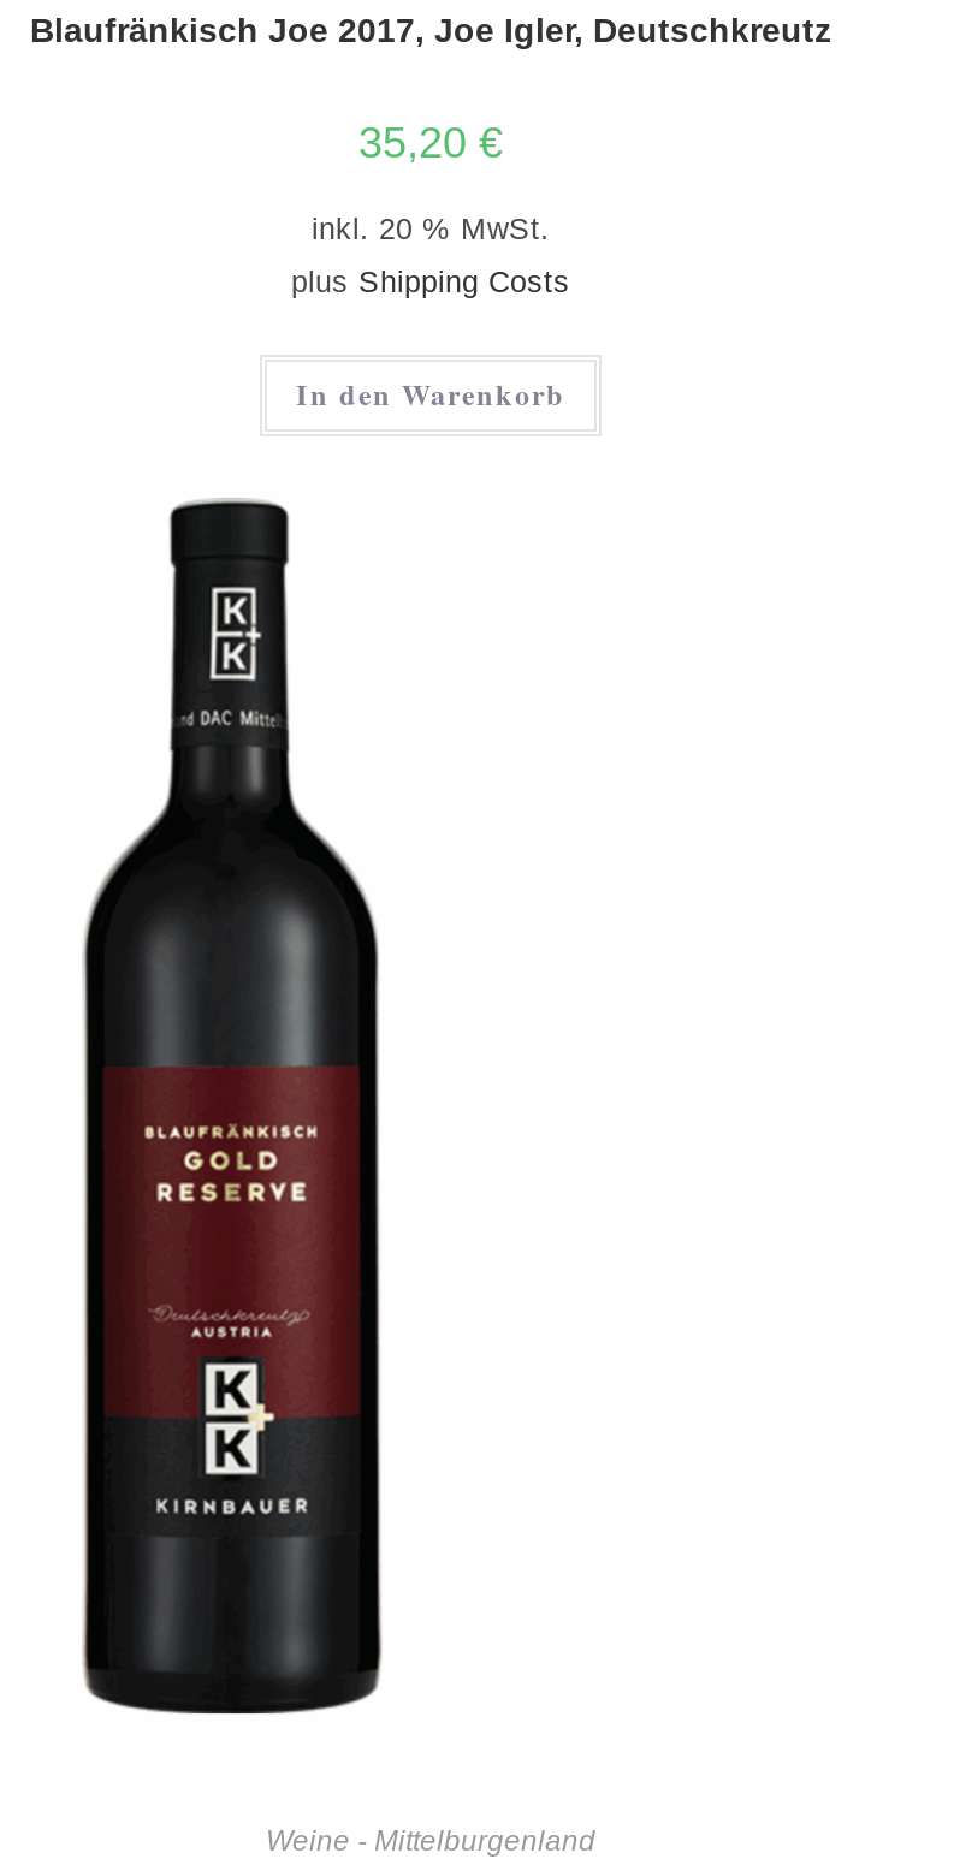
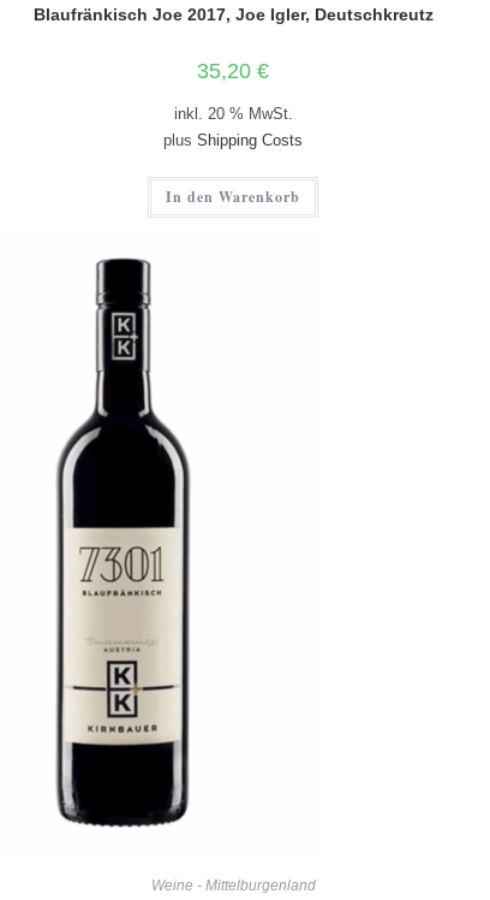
[77,498,383,1717] [image] -> [55,250,208,828] [image]

